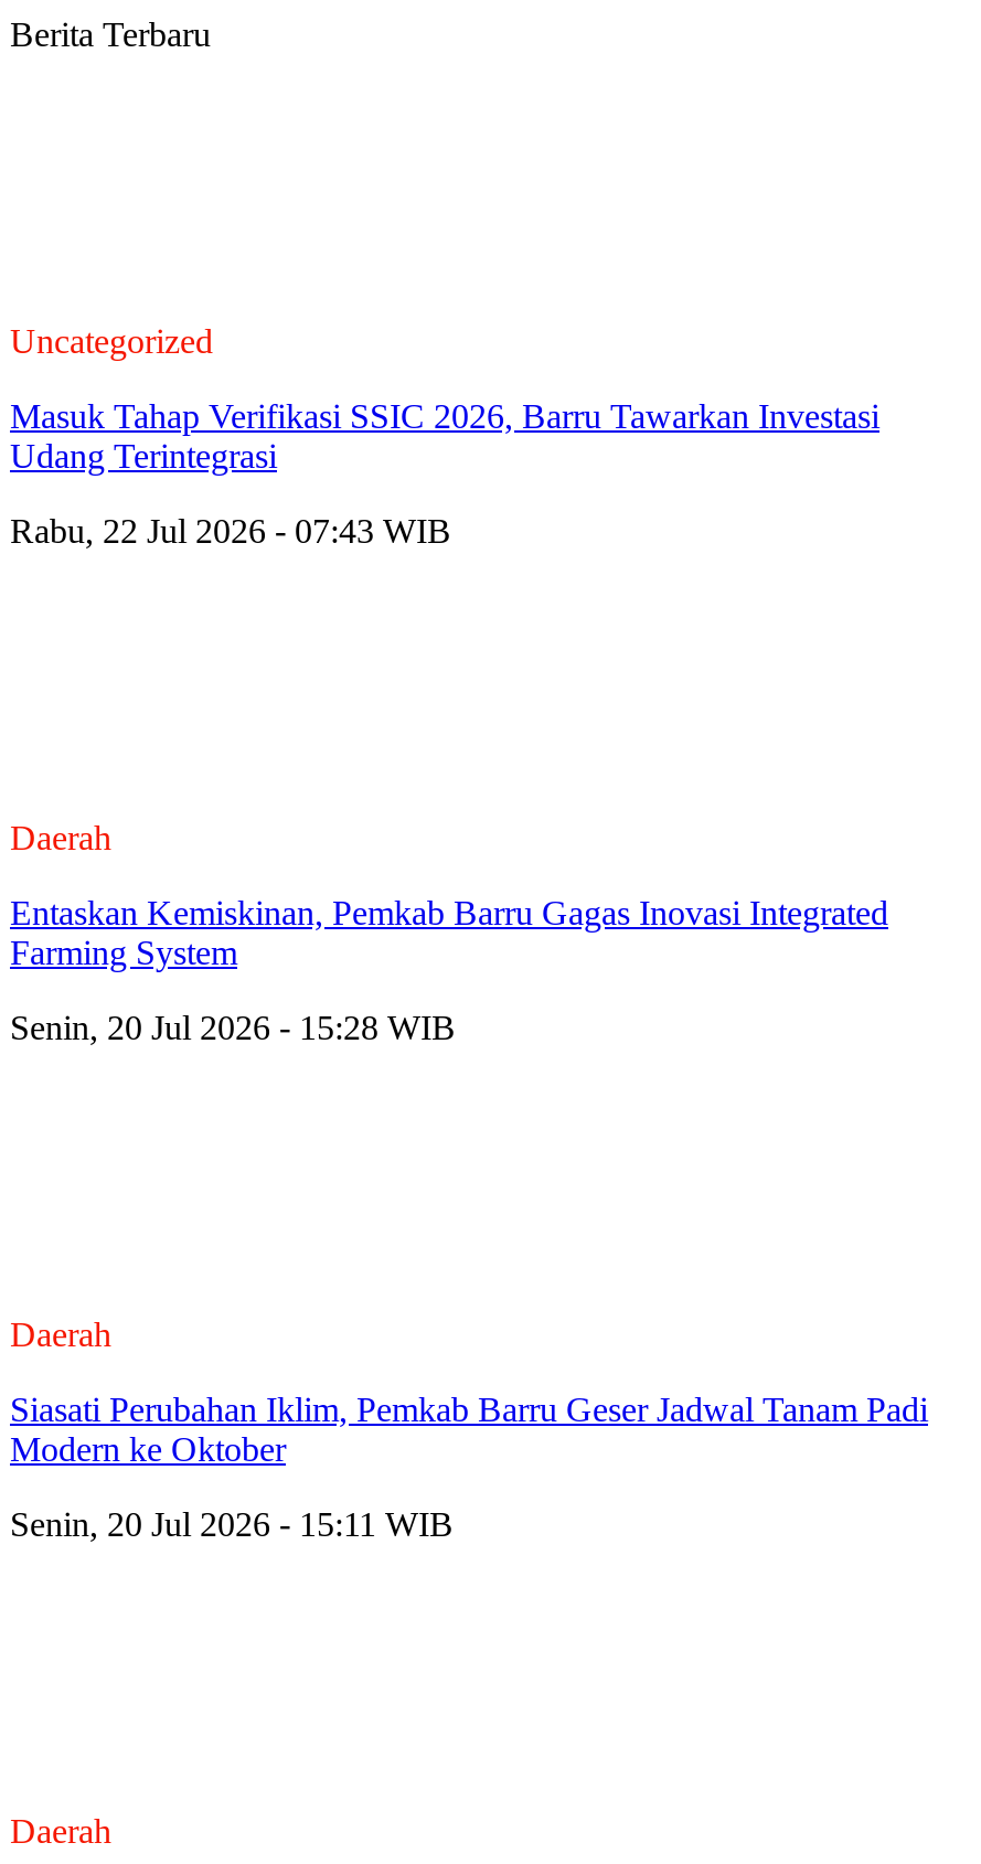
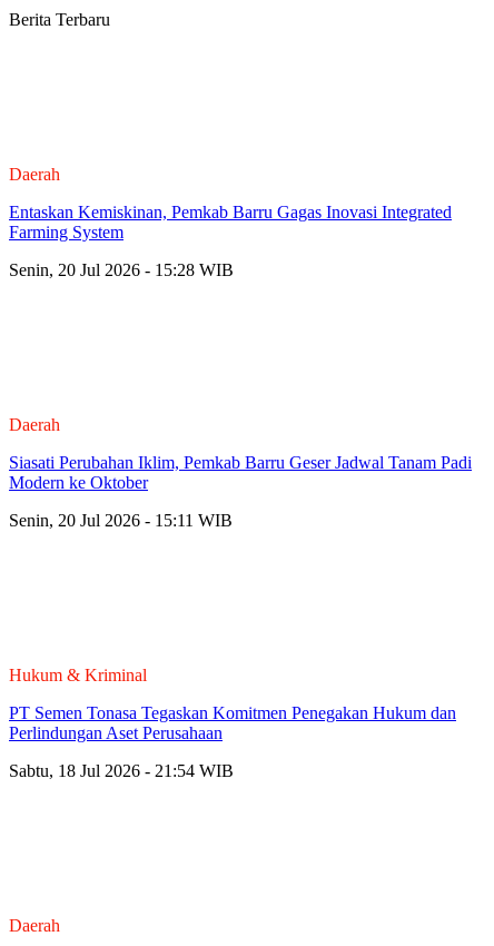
[10,322,879,549] Uncategorized | Masuk Tahap Verifikasi SSIC 2026, Barru Tawarkan Investasi | Udang Terintegrasi | Rabu, 22 Jul 2026 - 07:43 WIB -> none
moved [10,819,928,1543] -> [9,165,472,530]: Daerah | Entaskan Kemiskinan, Pemkab Barru Gagas Inovasi Integrated | Farming System | Senin, 20 Jul 2026 - 15:28 WIB | Daerah | Siasati Perubahan Iklim, Pemkab Barru Geser Jadwal Tanam Padi | Modern ke Oktober | Senin, 20 Jul 2026 - 15:11 WIB
none -> [9,665,456,780] Hukum & Kriminal | PT Semen Tonasa Tegaskan Komitmen Penegakan Hukum dan | Perlindungan Aset Perusahaan | Sabtu, 18 Jul 2026 - 21:54 WIB

